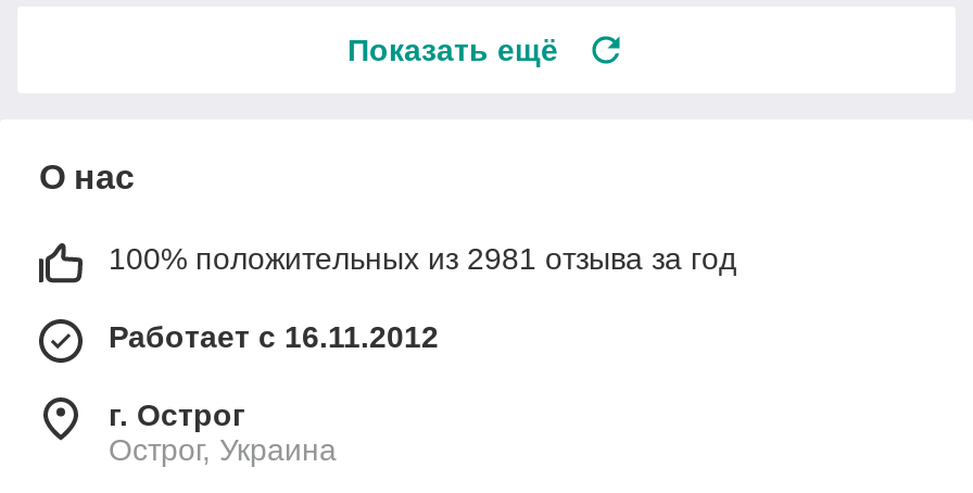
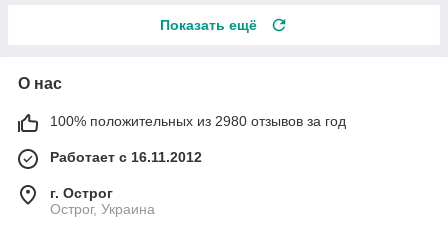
[109,241,736,275] 100% положительных из 2981 отзыва за год -> [50,113,346,129] 100% положительных из 2980 отзывов за год

